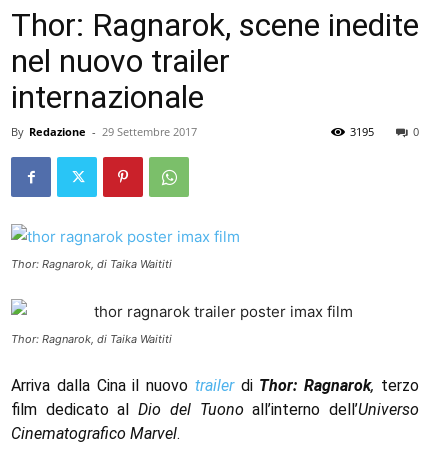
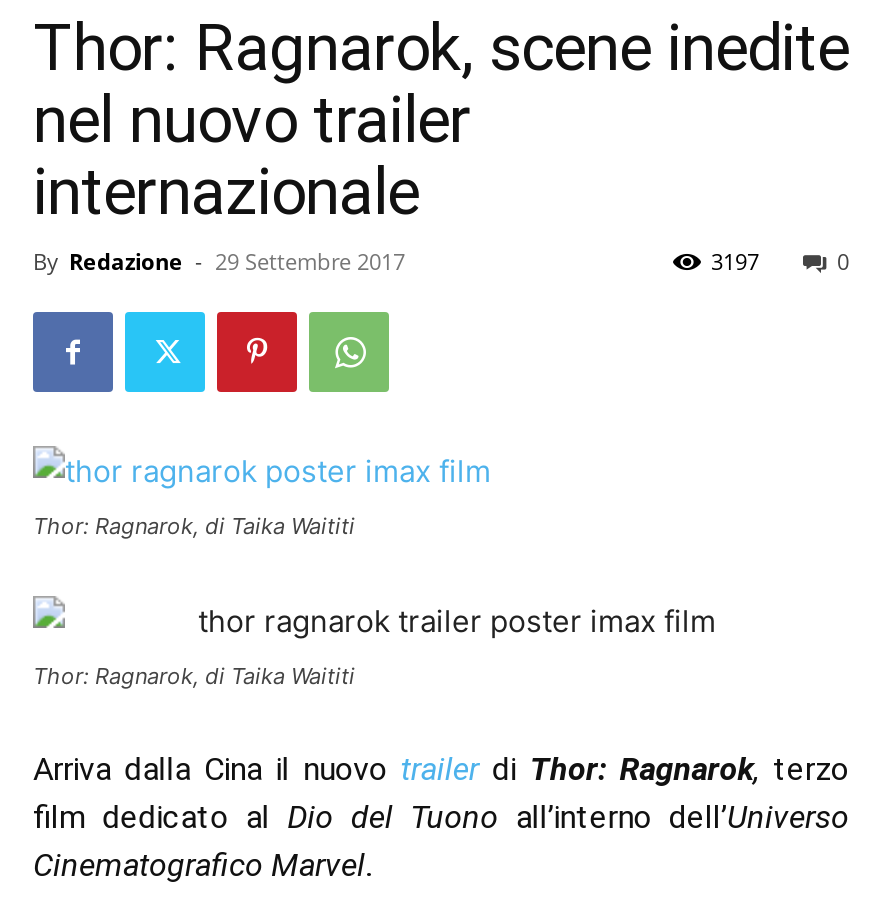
[350,124,374,139] 3195 -> [711,246,759,276] 3197

